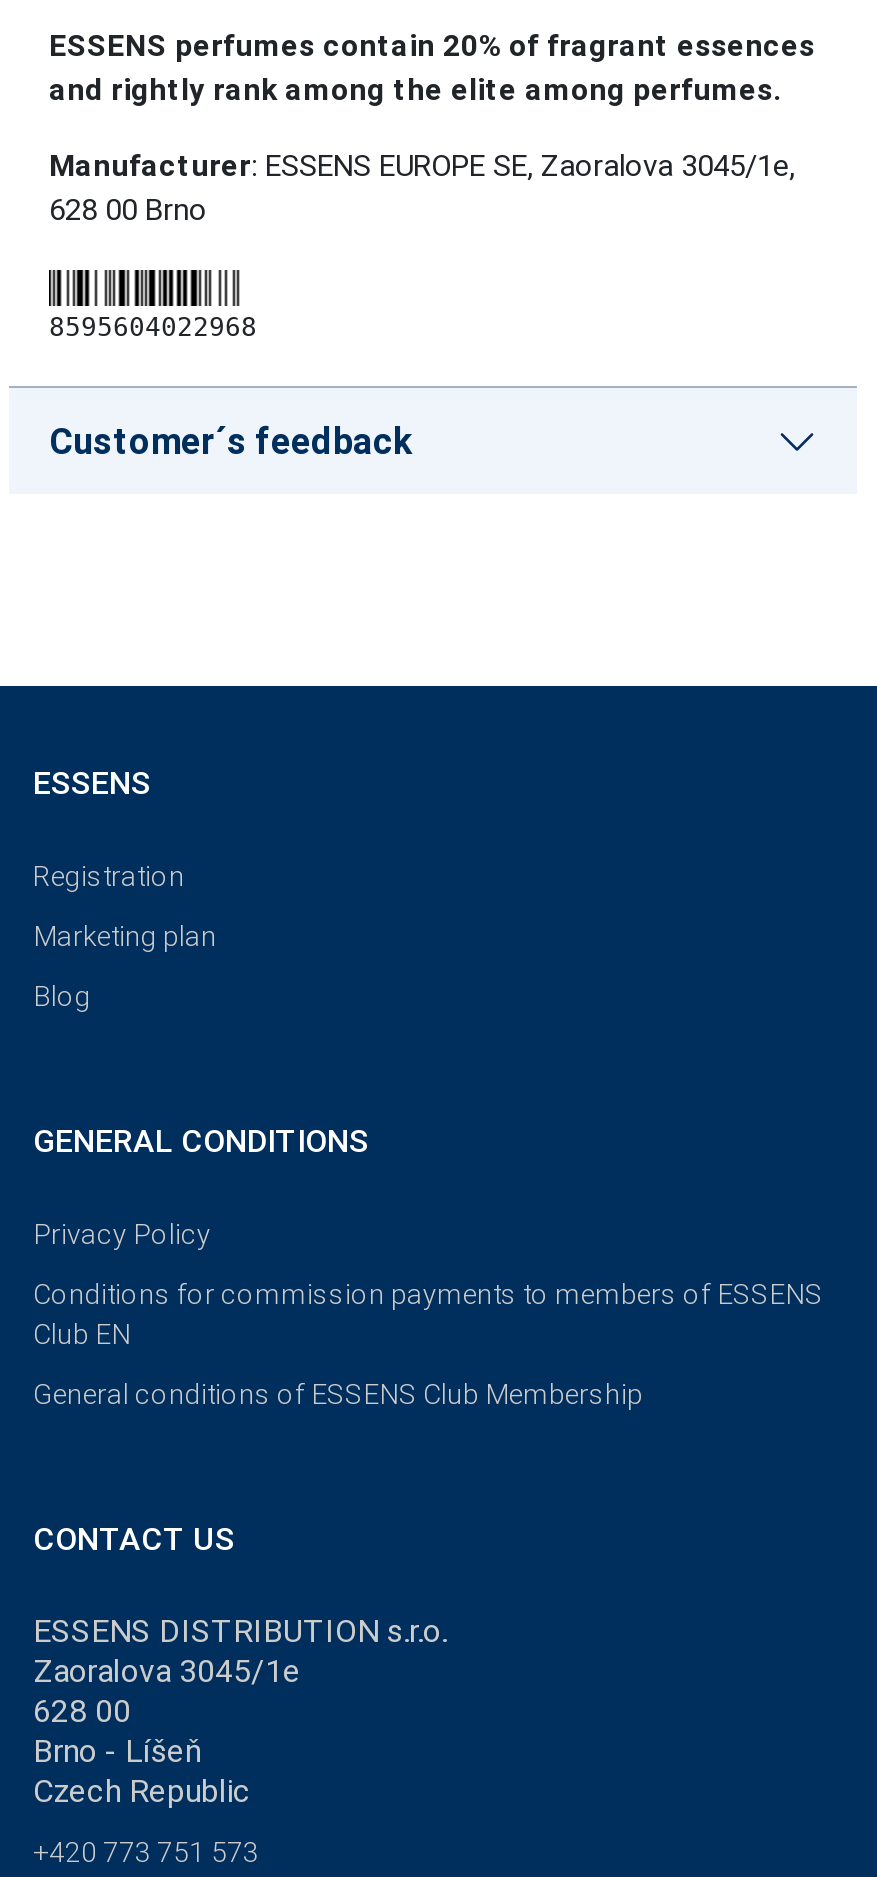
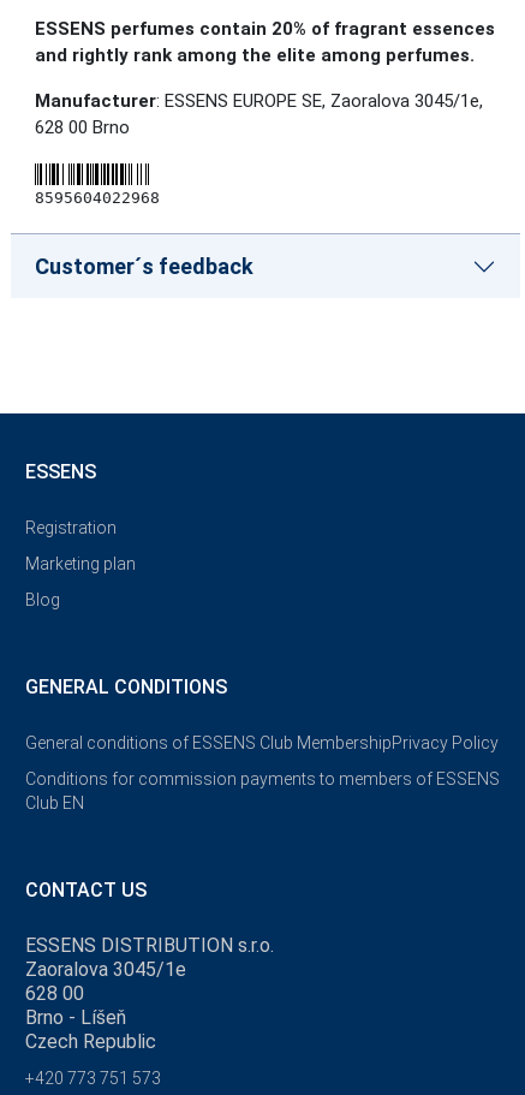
[33,1218,211,1250] Privacy Policy -> [25,733,499,752] General conditions of ESSENS Club MembershipPrivacy Policy
[33,1378,643,1410] General conditions of ESSENS Club Membership -> none

